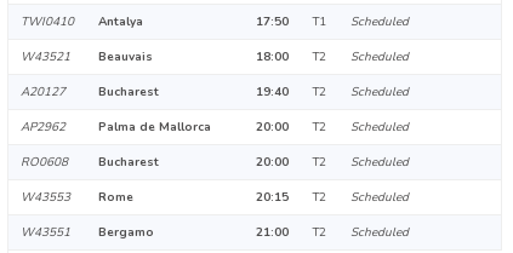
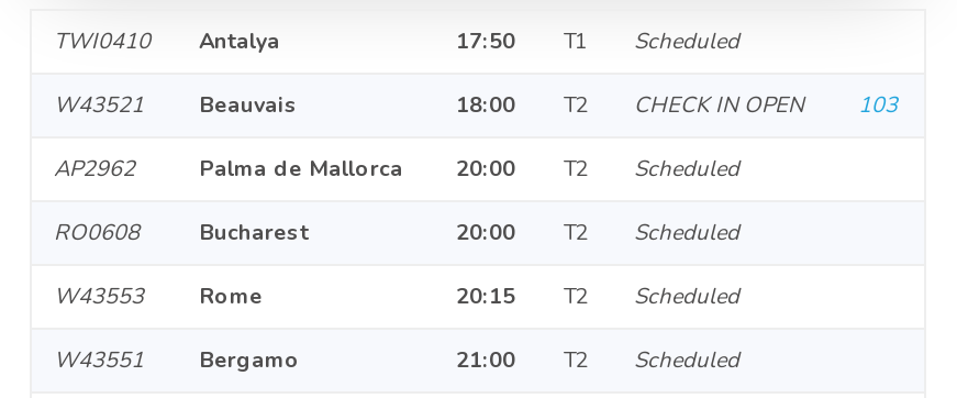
[21,48,409,100] Scheduled | A20127 | Bucharest | 19:40 | T2 | Scheduled -> [634,89,898,120] CHECK IN OPEN | 103

